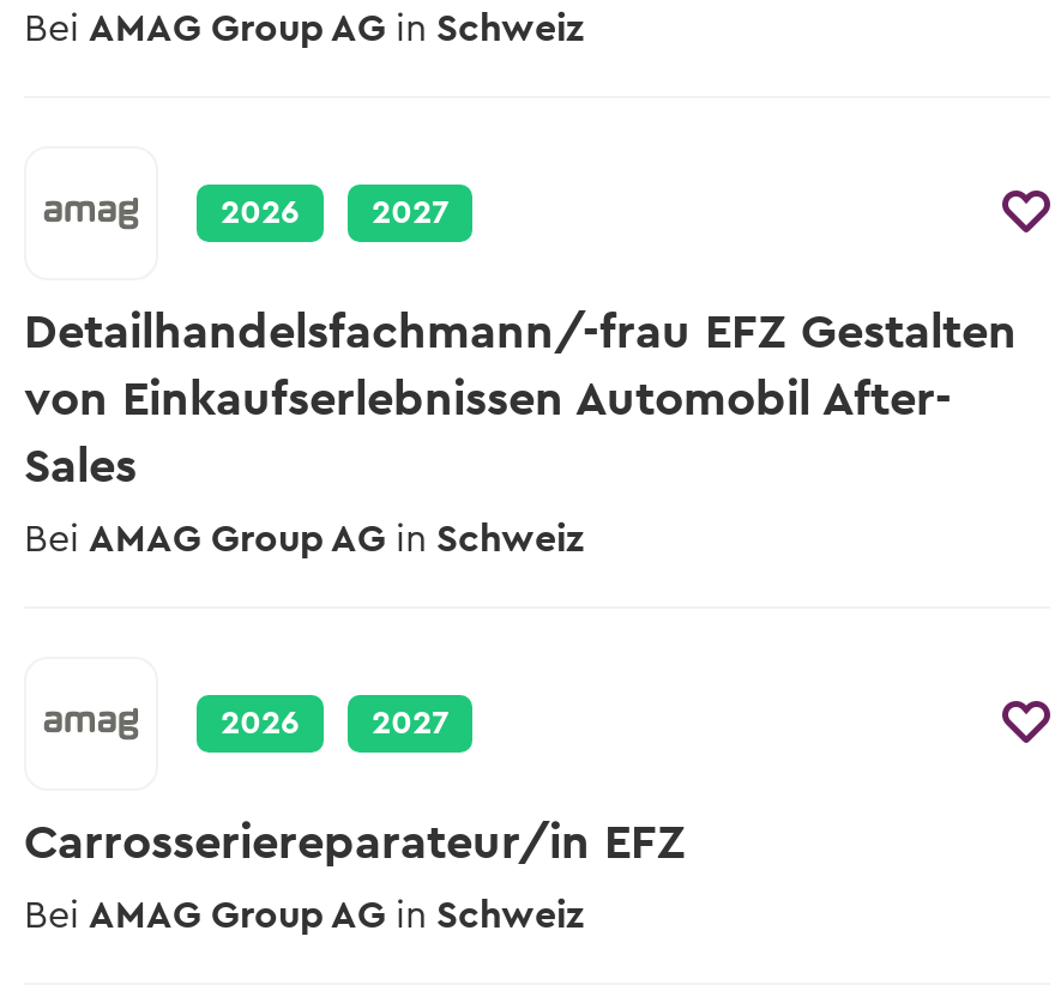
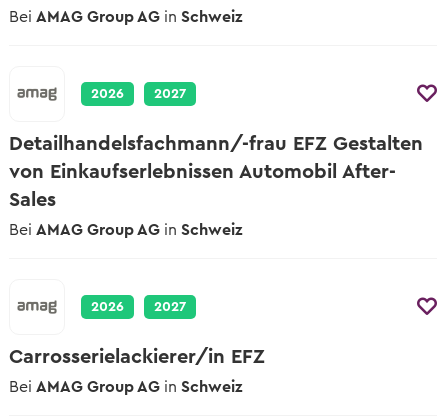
[24,820,686,868] Carrosseriereparateur/in EFZ -> [9,347,265,367] Carrosserielackierer/in EFZ

